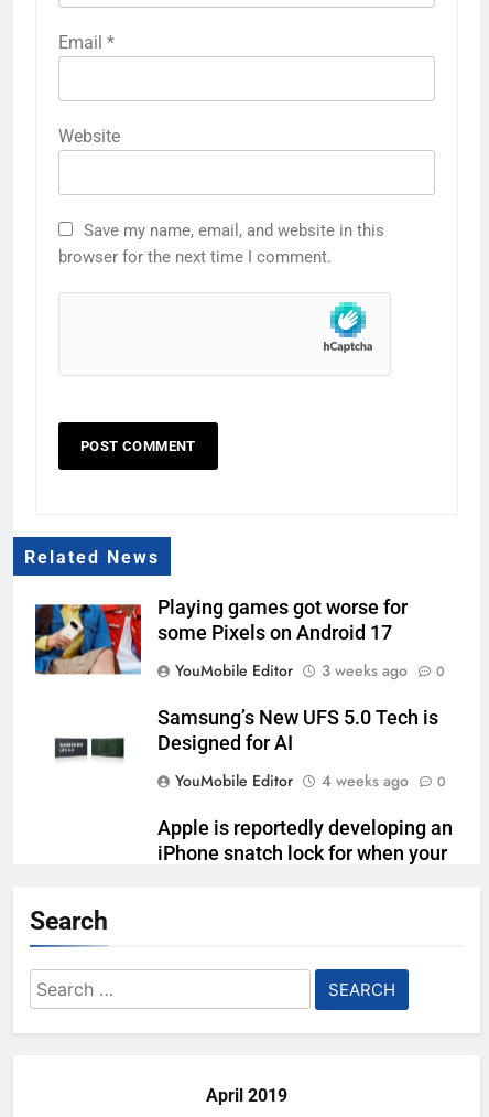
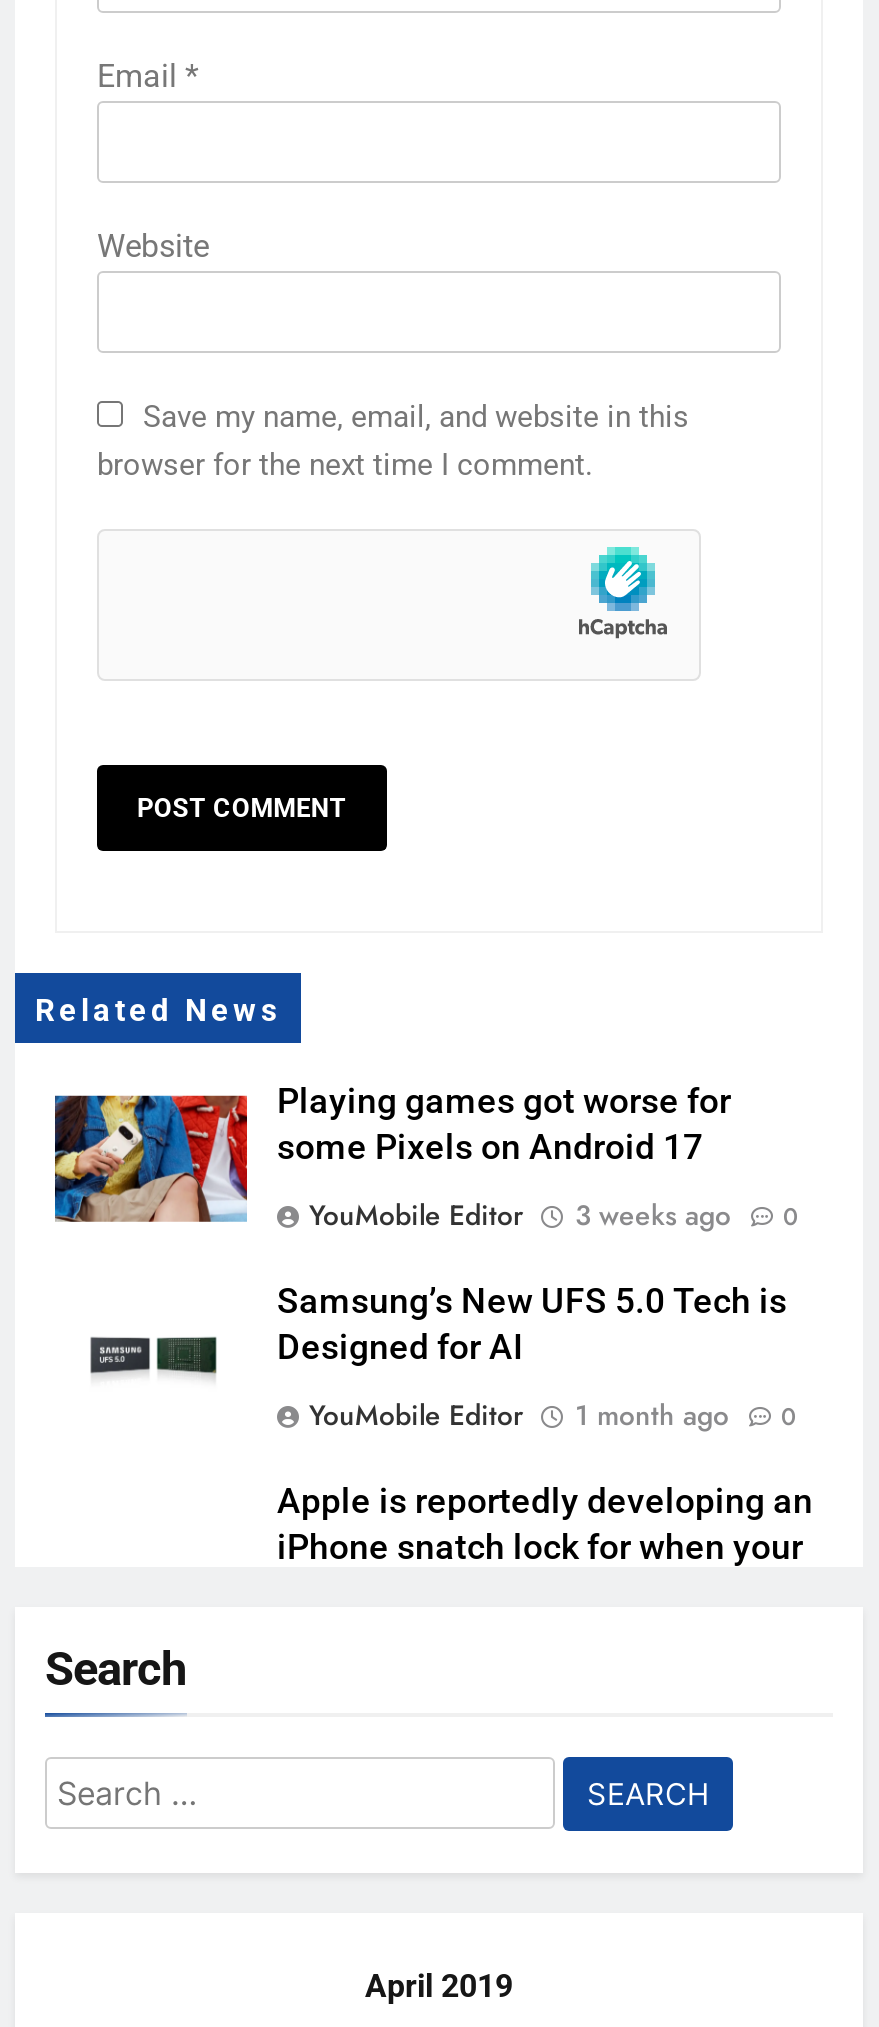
[175,770,446,792] YouMobile Editor 4 weeks ago 0 -> [309,1395,797,1435] YouMobile Editor 1 month ago 0

